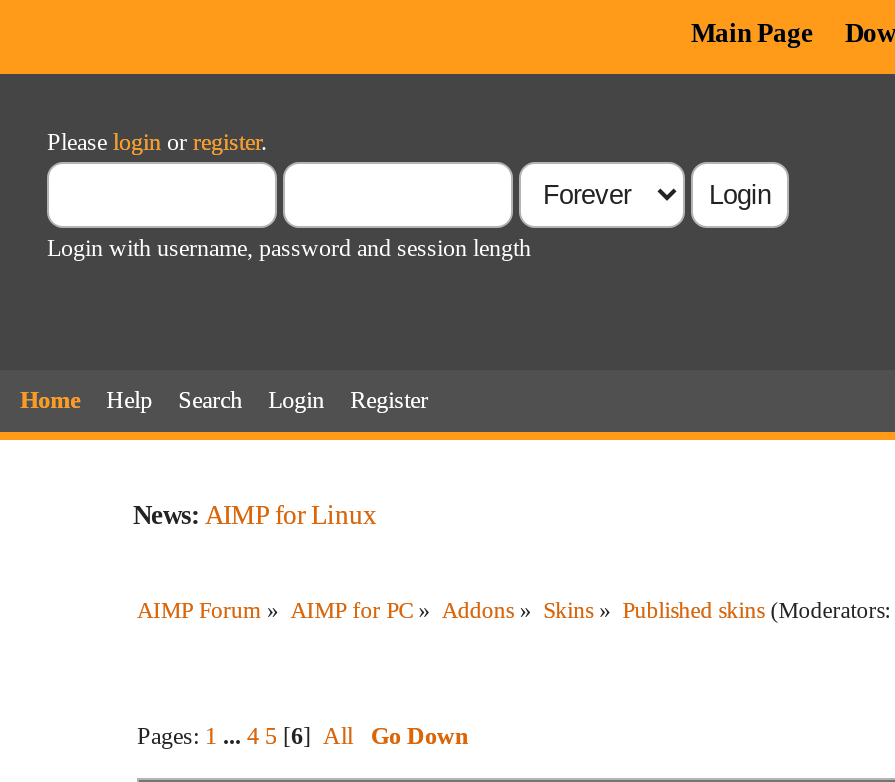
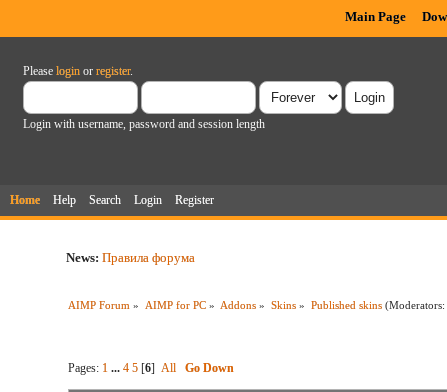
[133,500,377,530] News: AIMP for Linux -> [66,250,195,265] News: Правила форума

